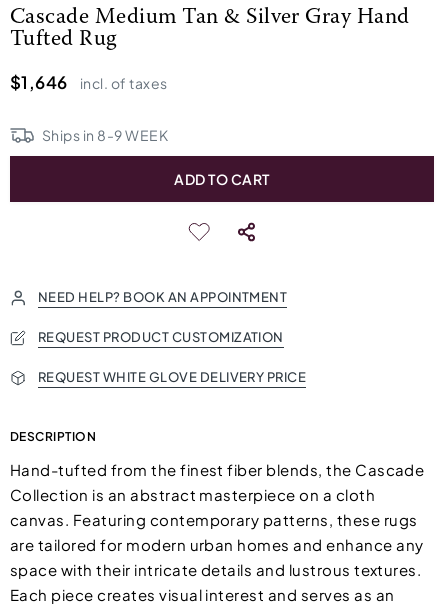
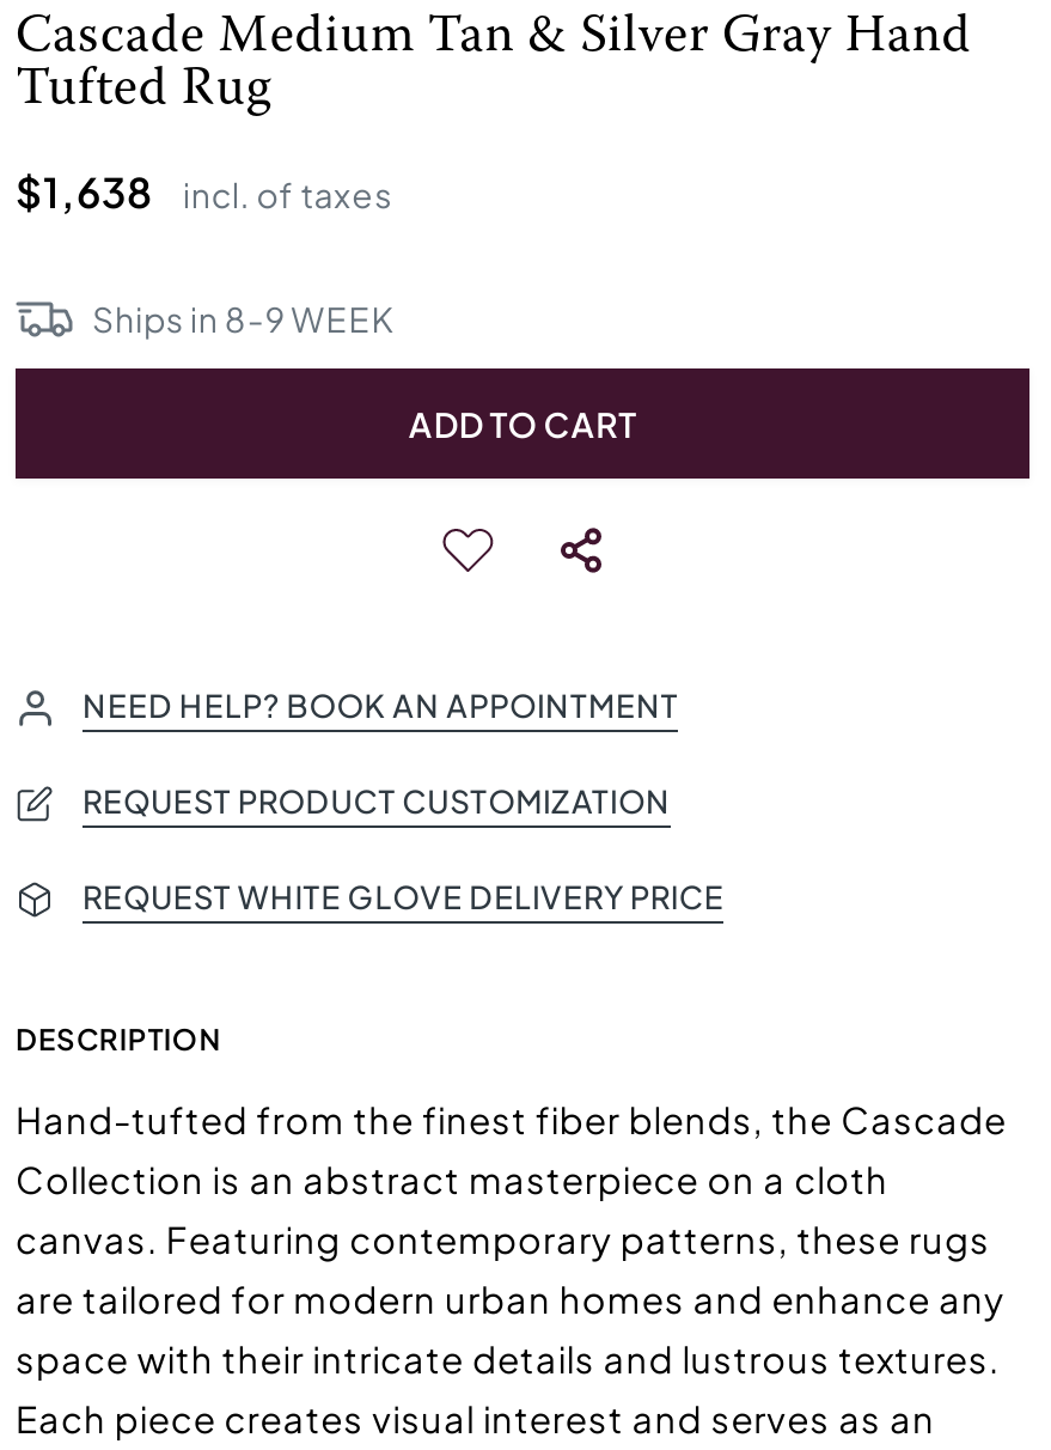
[10,71,168,93] $1,646 incl. of taxes -> [16,165,392,218] $1,638 incl. of taxes

